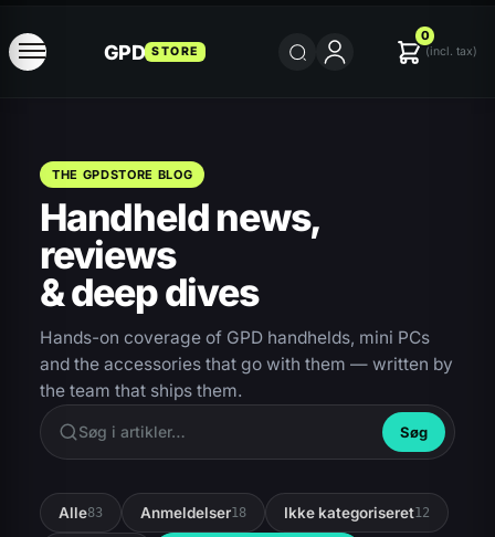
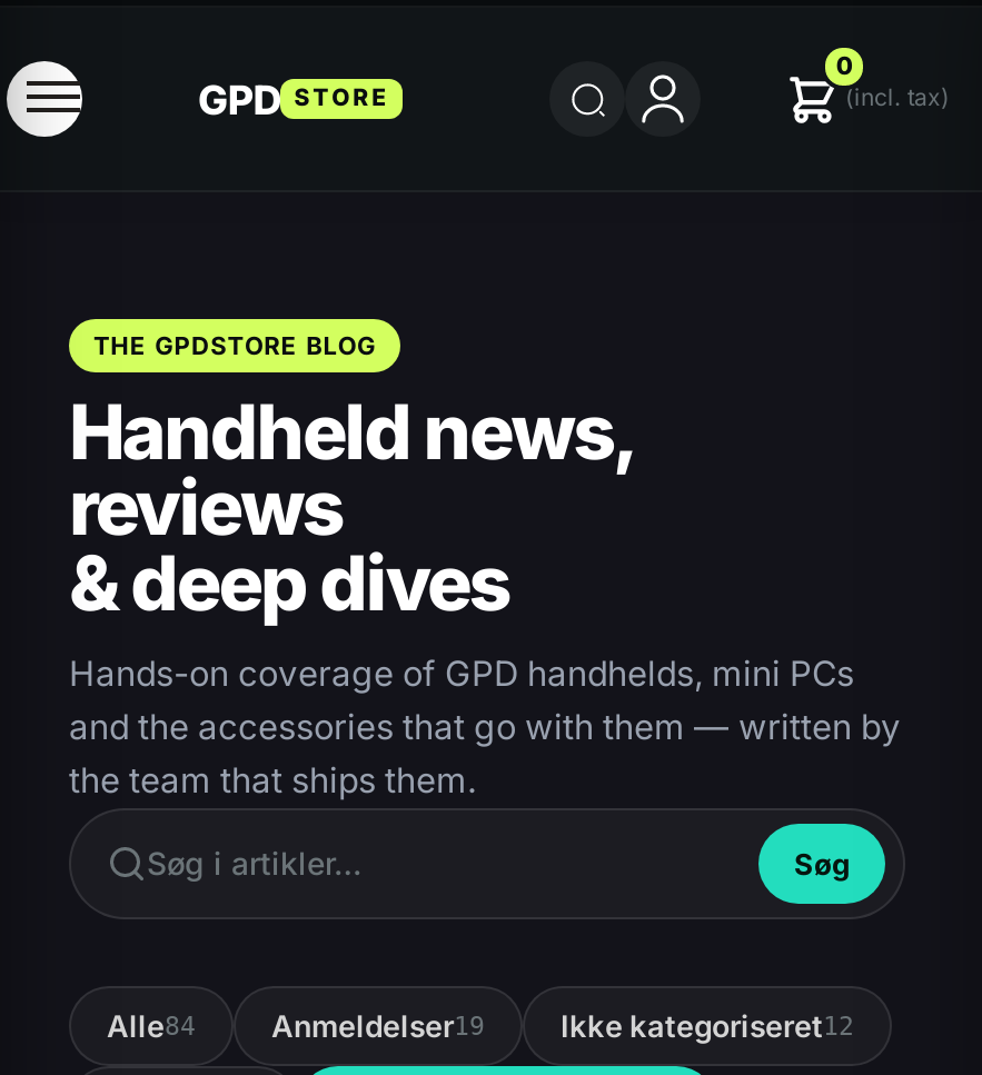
[59,504,103,522] Alle83 -> [107,1009,196,1044] Alle84
[140,504,246,522] Anmeldelser18 -> [271,1009,485,1044] Anmeldelser19

